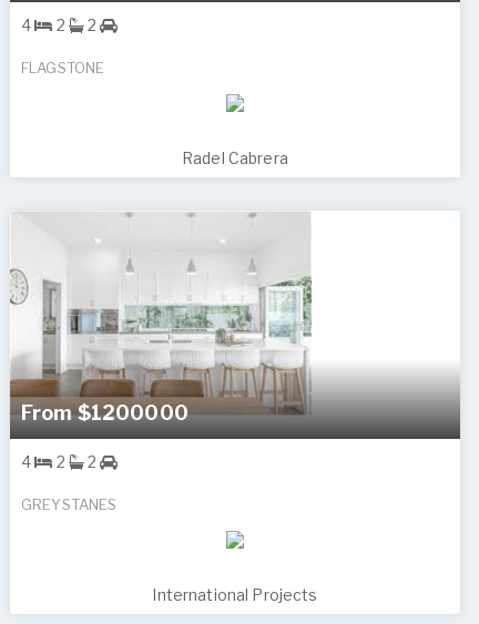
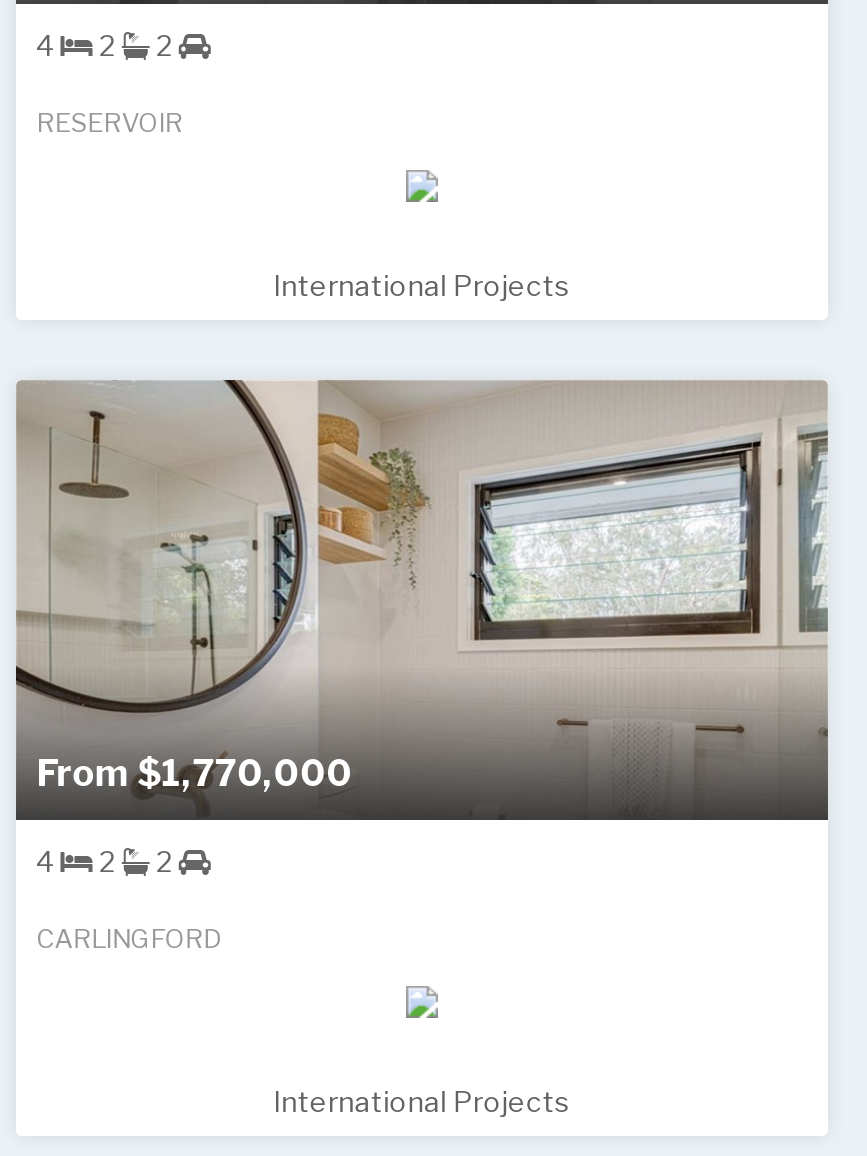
[21,59,105,76] FLAGSTONE -> [36,106,183,138] RESERVOIR
[182,149,288,167] Radel Cabrera -> [273,268,571,302] International Projects
[10,211,460,424] [image] | From $1200000 -> [14,378,830,794] [image] | From $1,770,000
[21,495,117,513] GREYSTANES -> [36,922,221,954] CARLINGFORD

